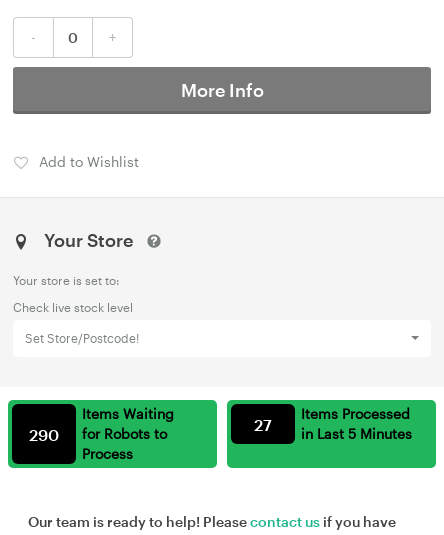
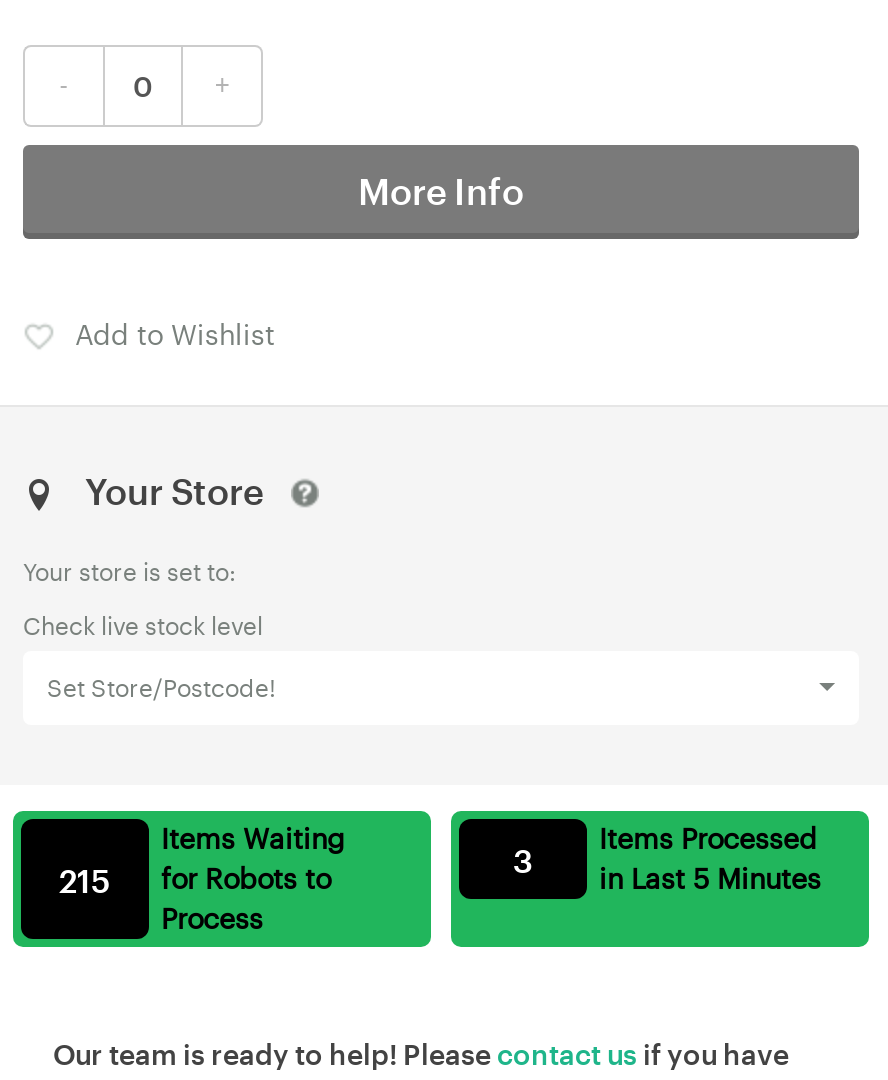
[254,414,412,442] 27 in Last 5 Minutes -> [513,840,821,895] 3 in Last 5 Minutes
[29,424,167,443] 290 for Robots to -> [59,860,331,898] 215 for Robots to

